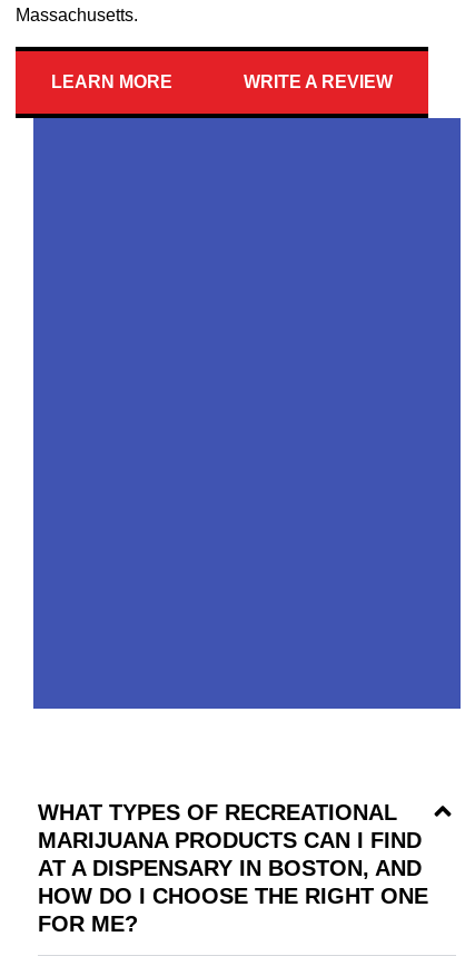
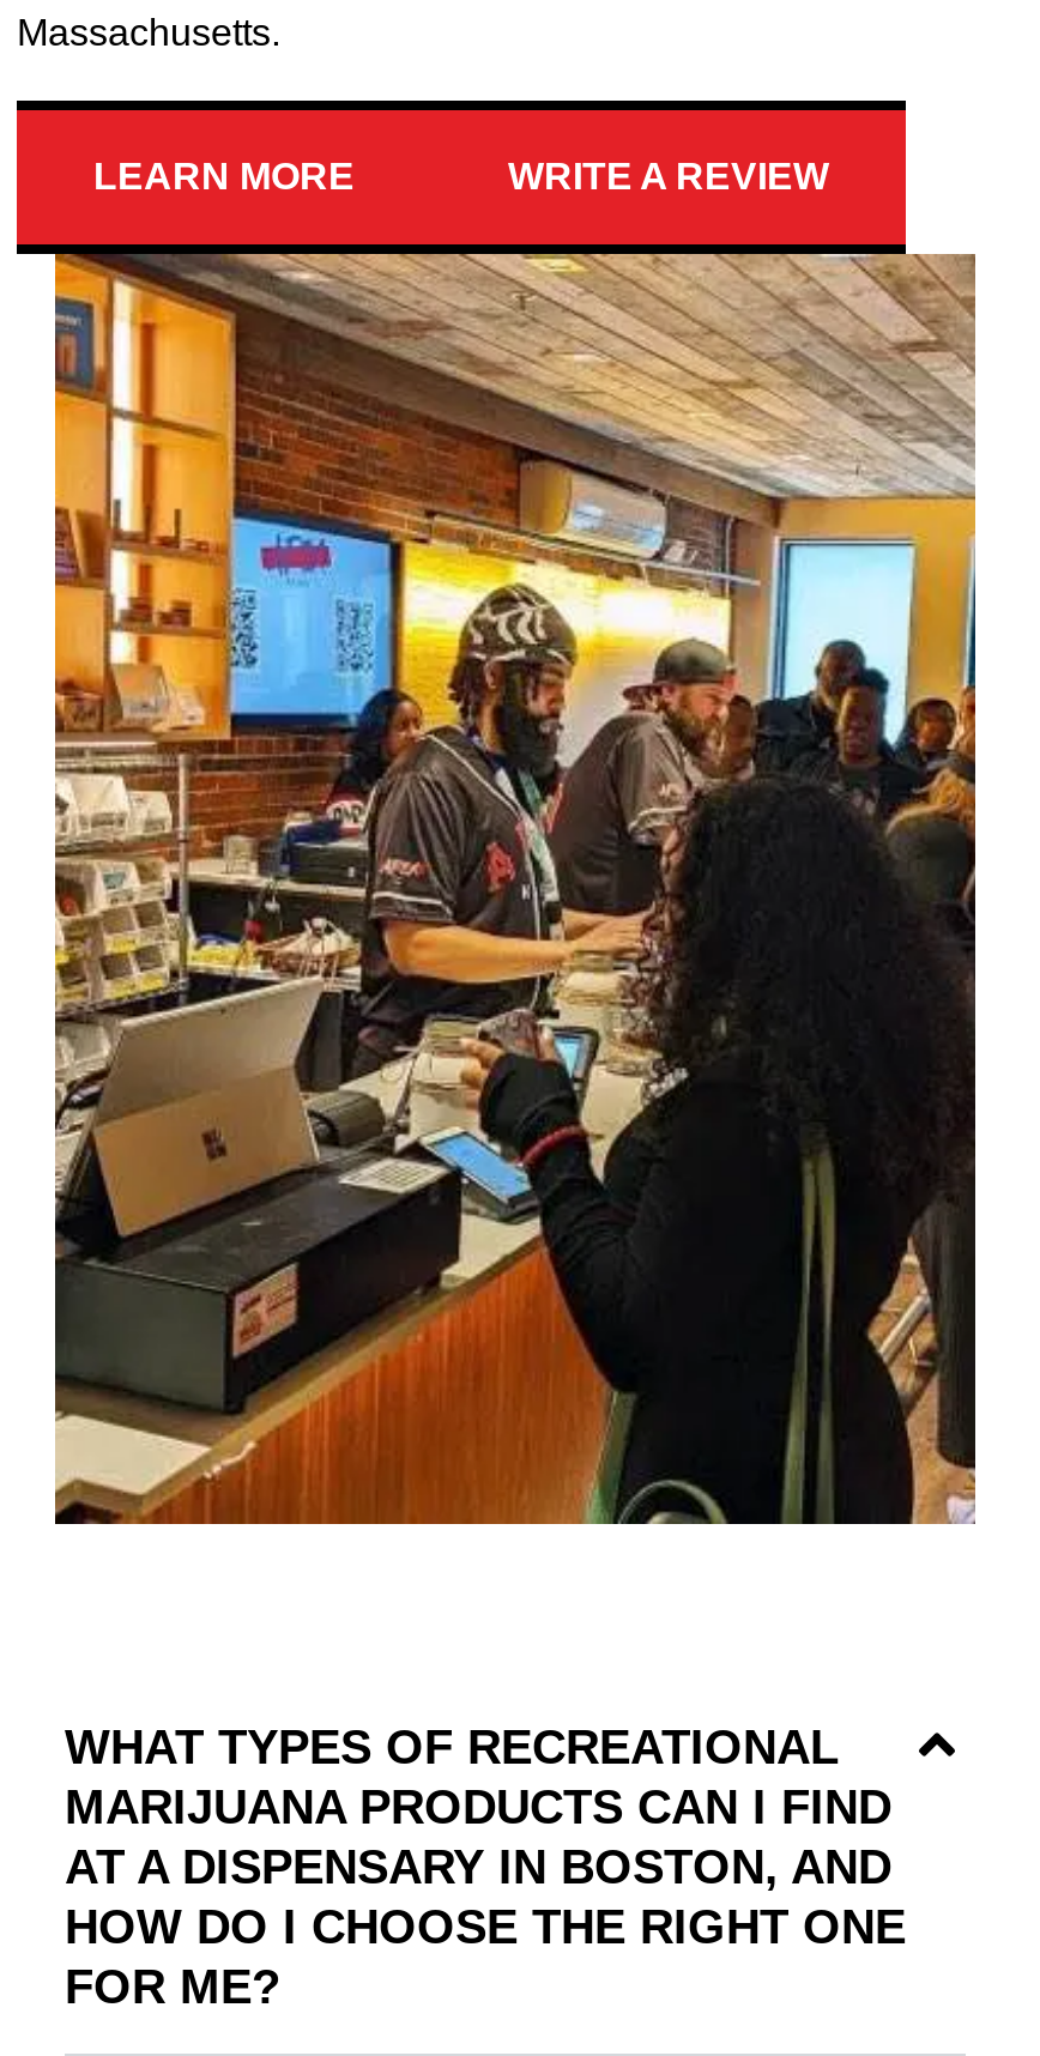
none -> [53,252,978,1526] [image]

